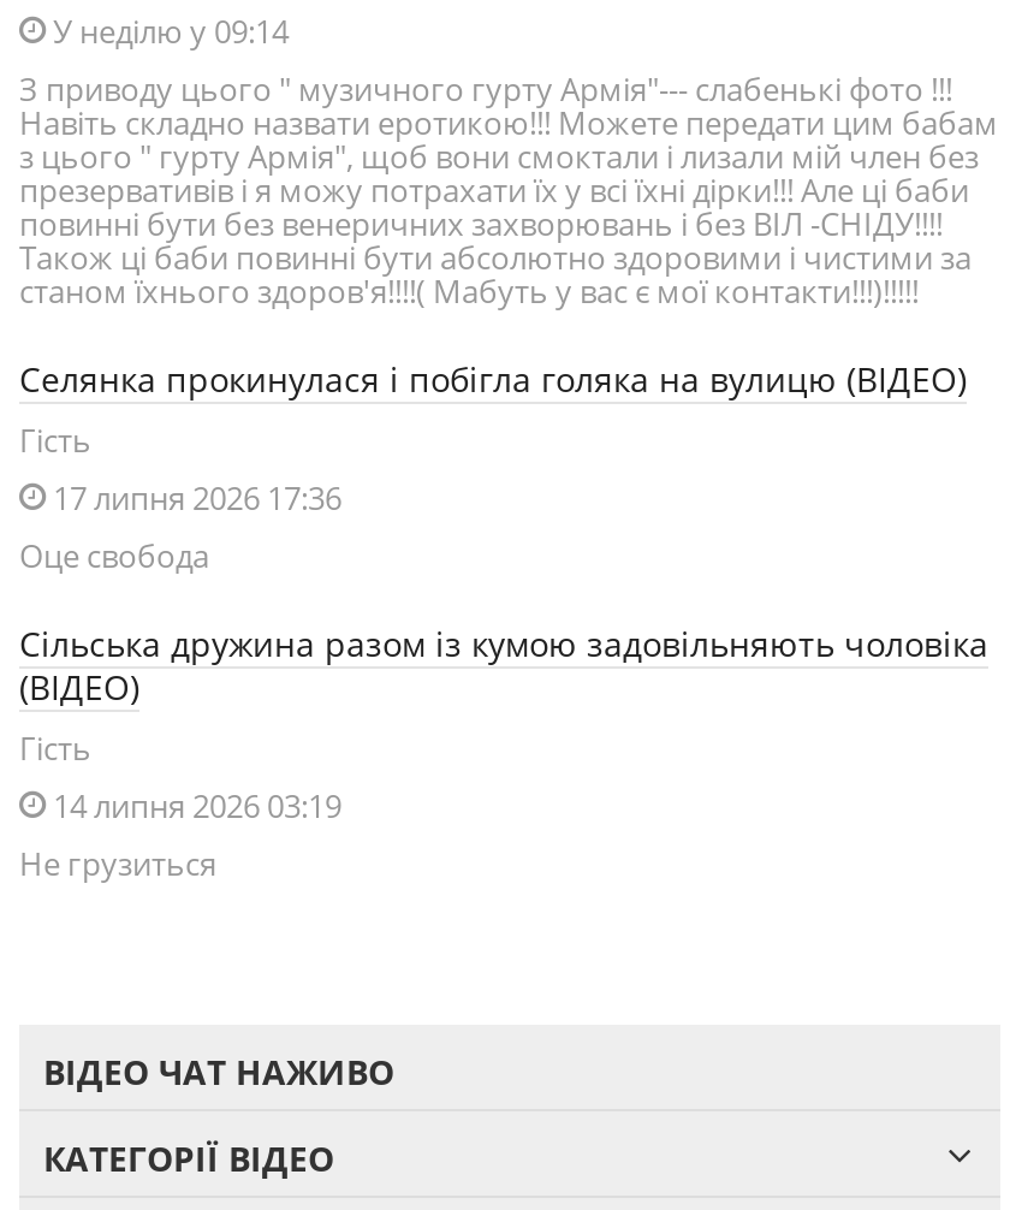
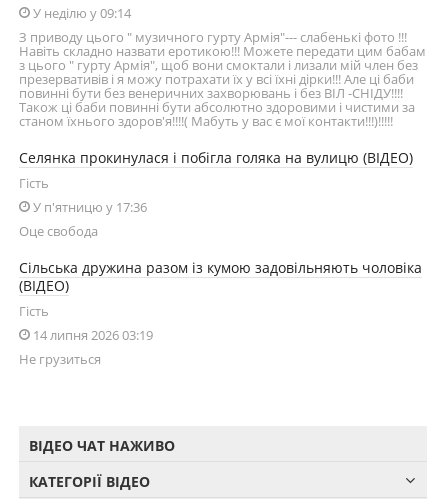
[46,475,341,518] 17 липня 2026 17:36 -> [30,197,147,215] У п'ятницю у 17:36

